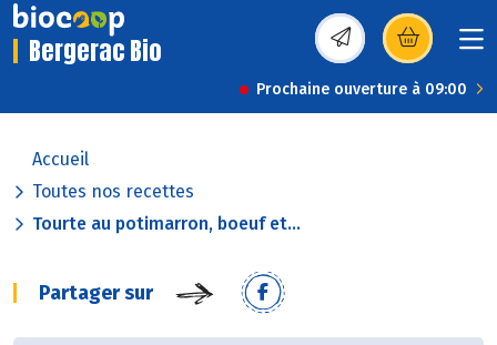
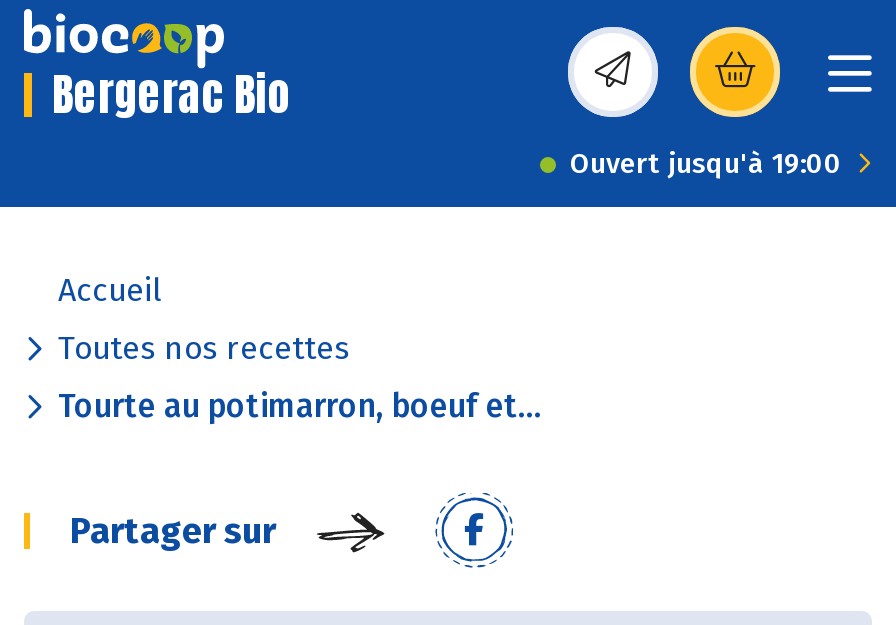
[256,80,467,99] Prochaine ouverture à 09:00 -> [570,147,842,181] Ouvert jusqu'à 19:00

